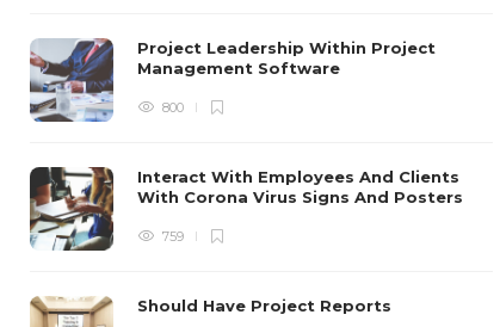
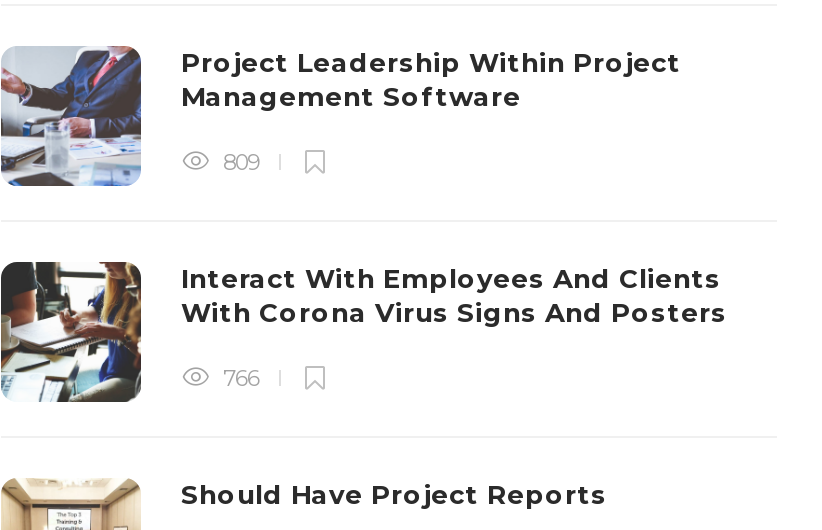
[159,99,184,116] 800 -> [217,149,259,177] 809
[159,228,184,245] 759 -> [217,365,259,393] 766

